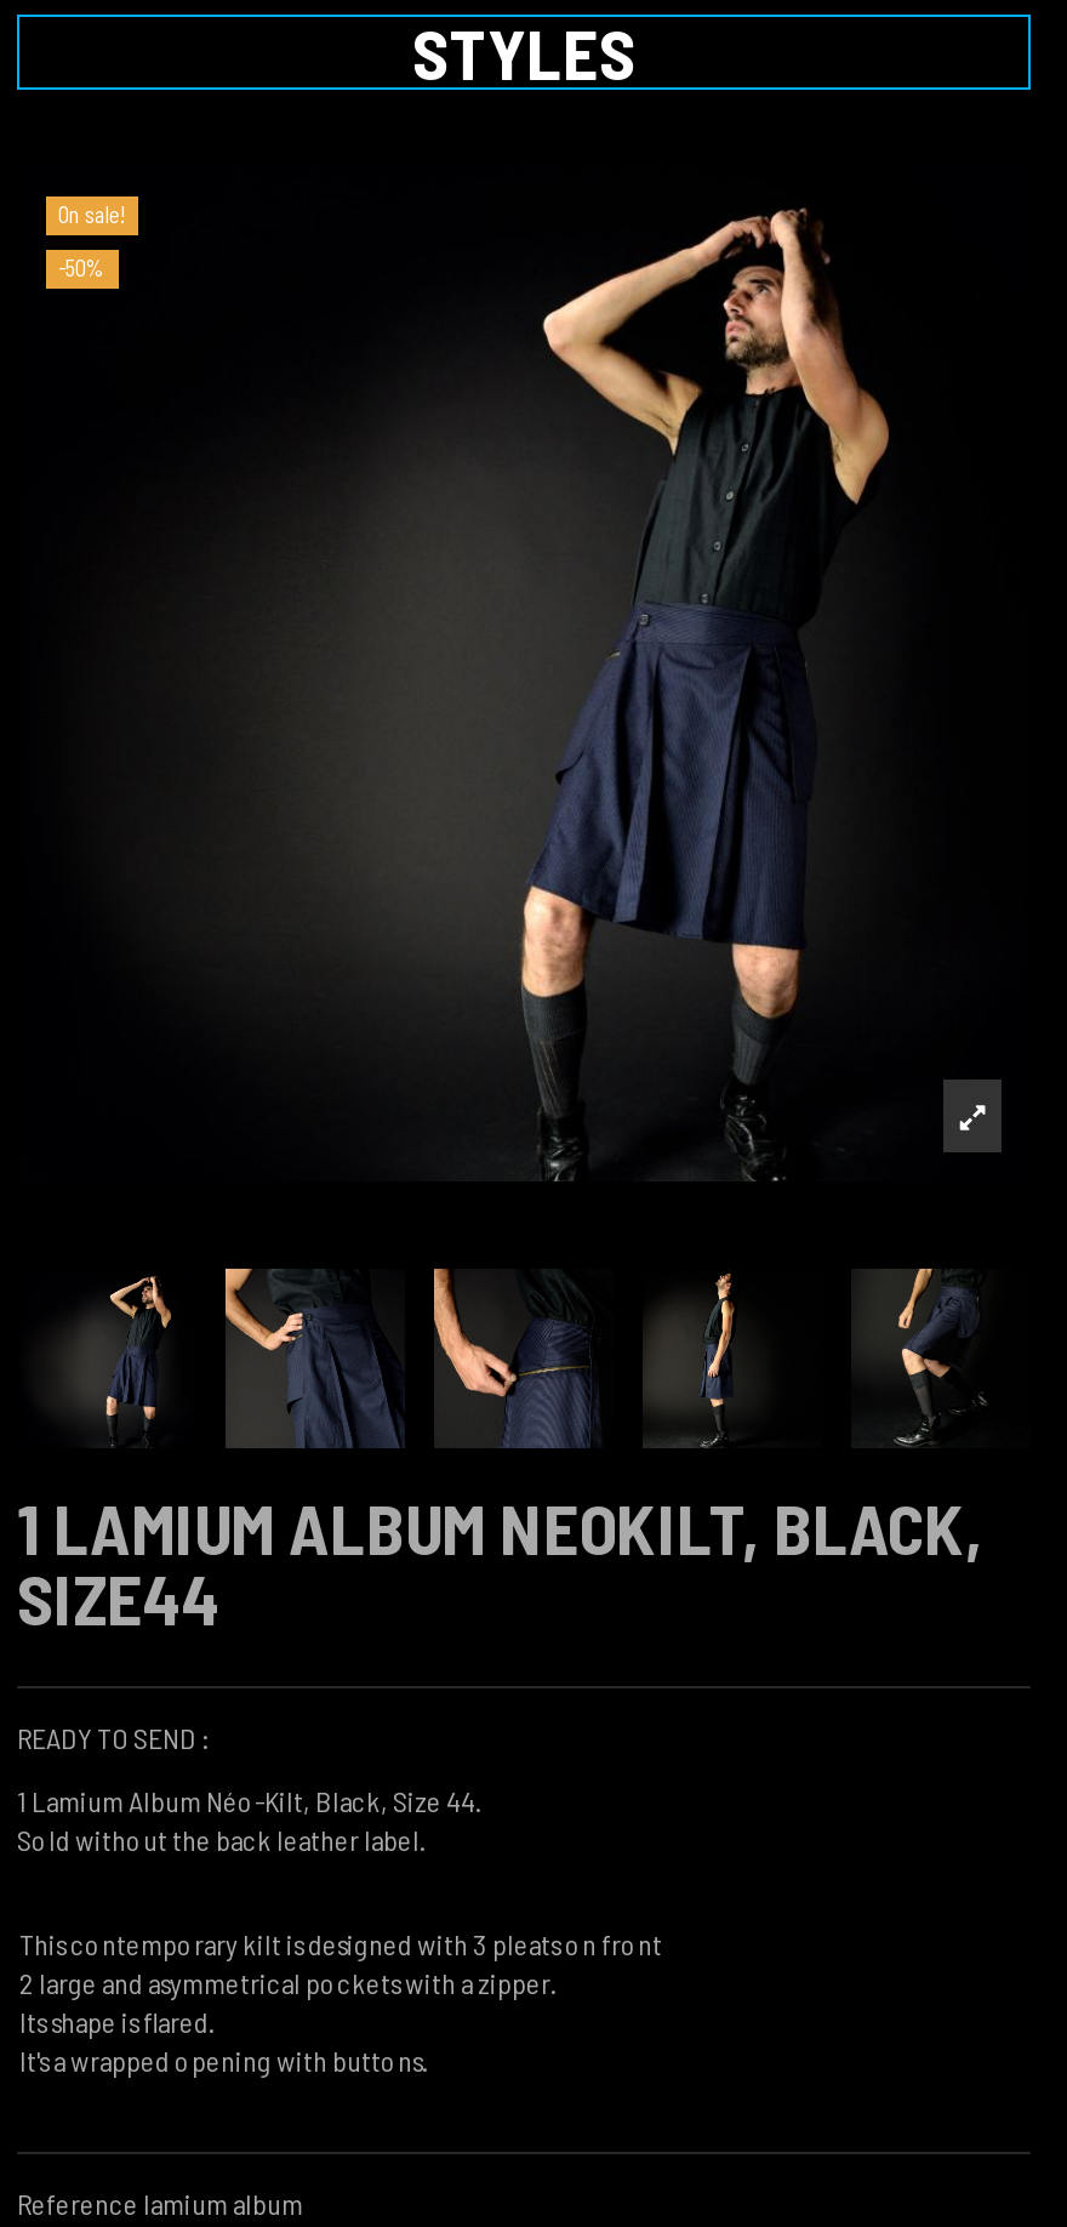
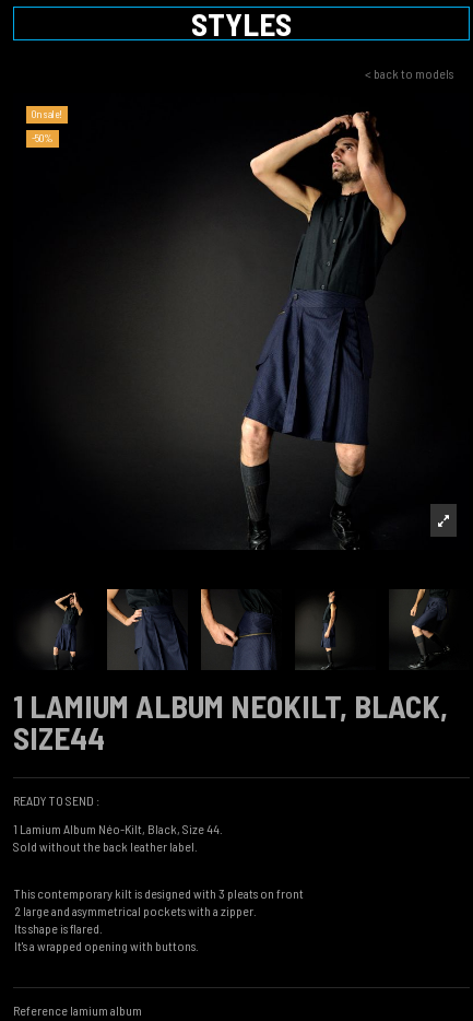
none -> [365,66,453,81] < back to models

